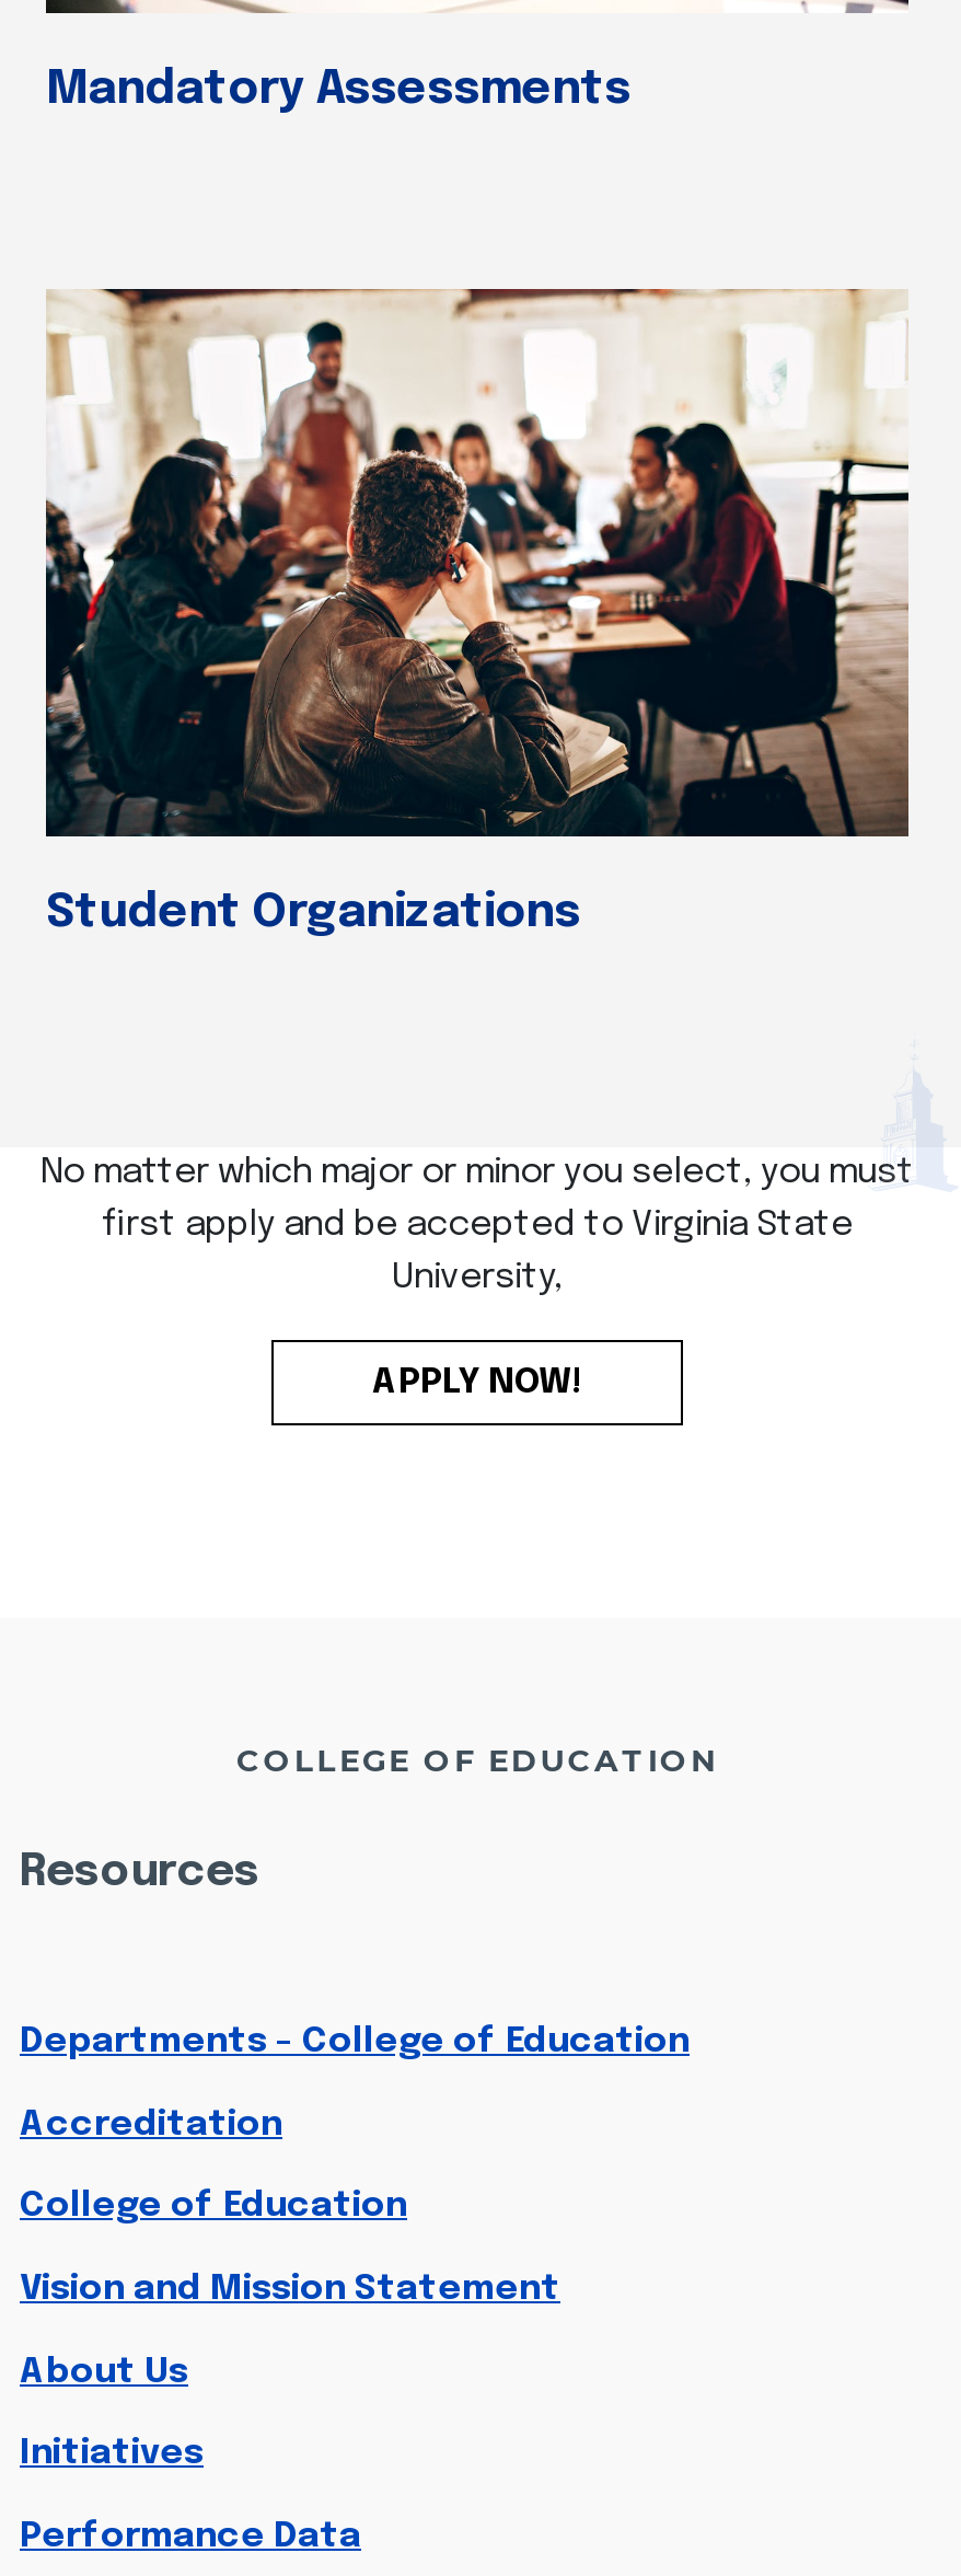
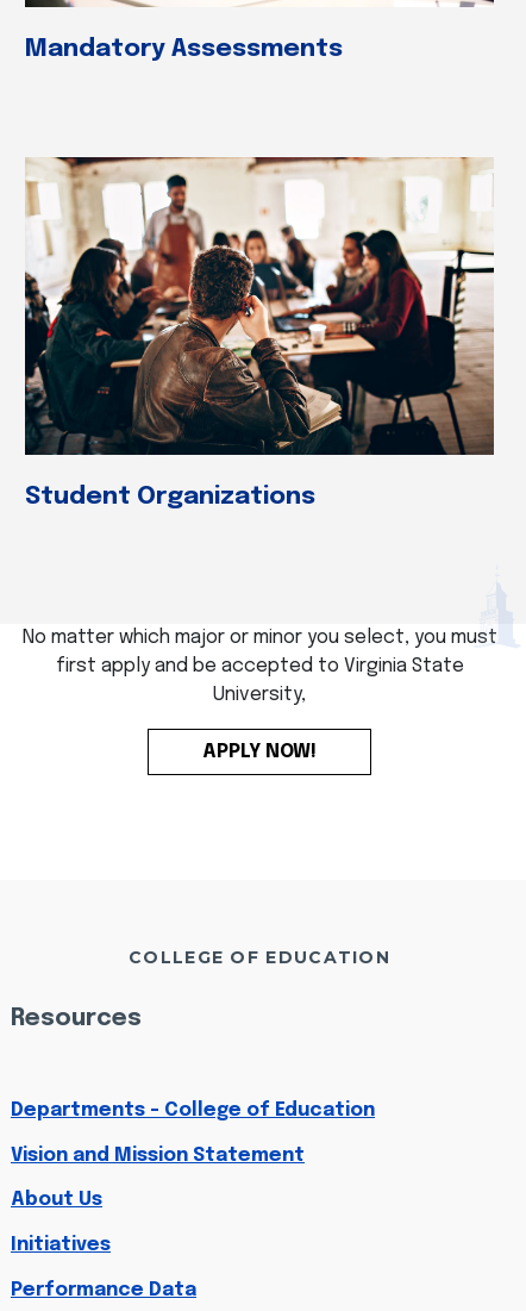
[20,2105,407,2225] Accreditation | College of Education -> none

